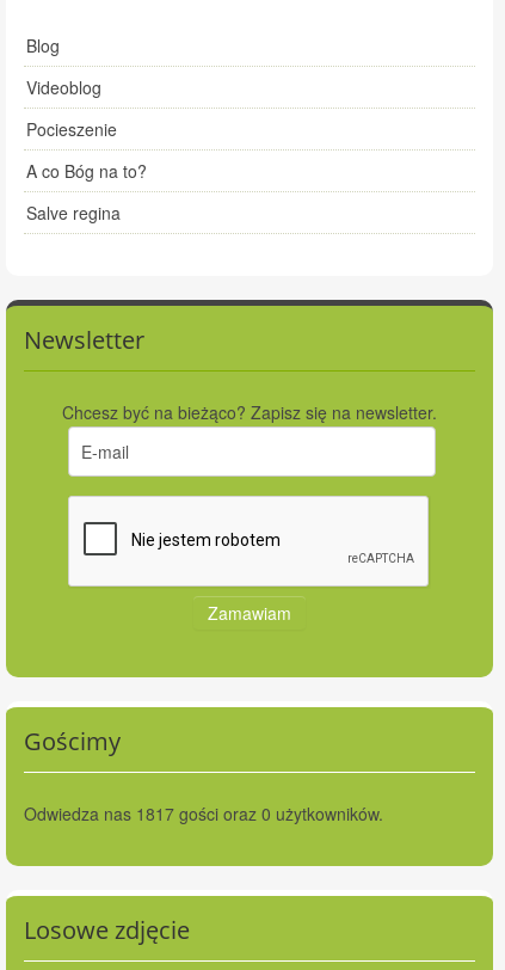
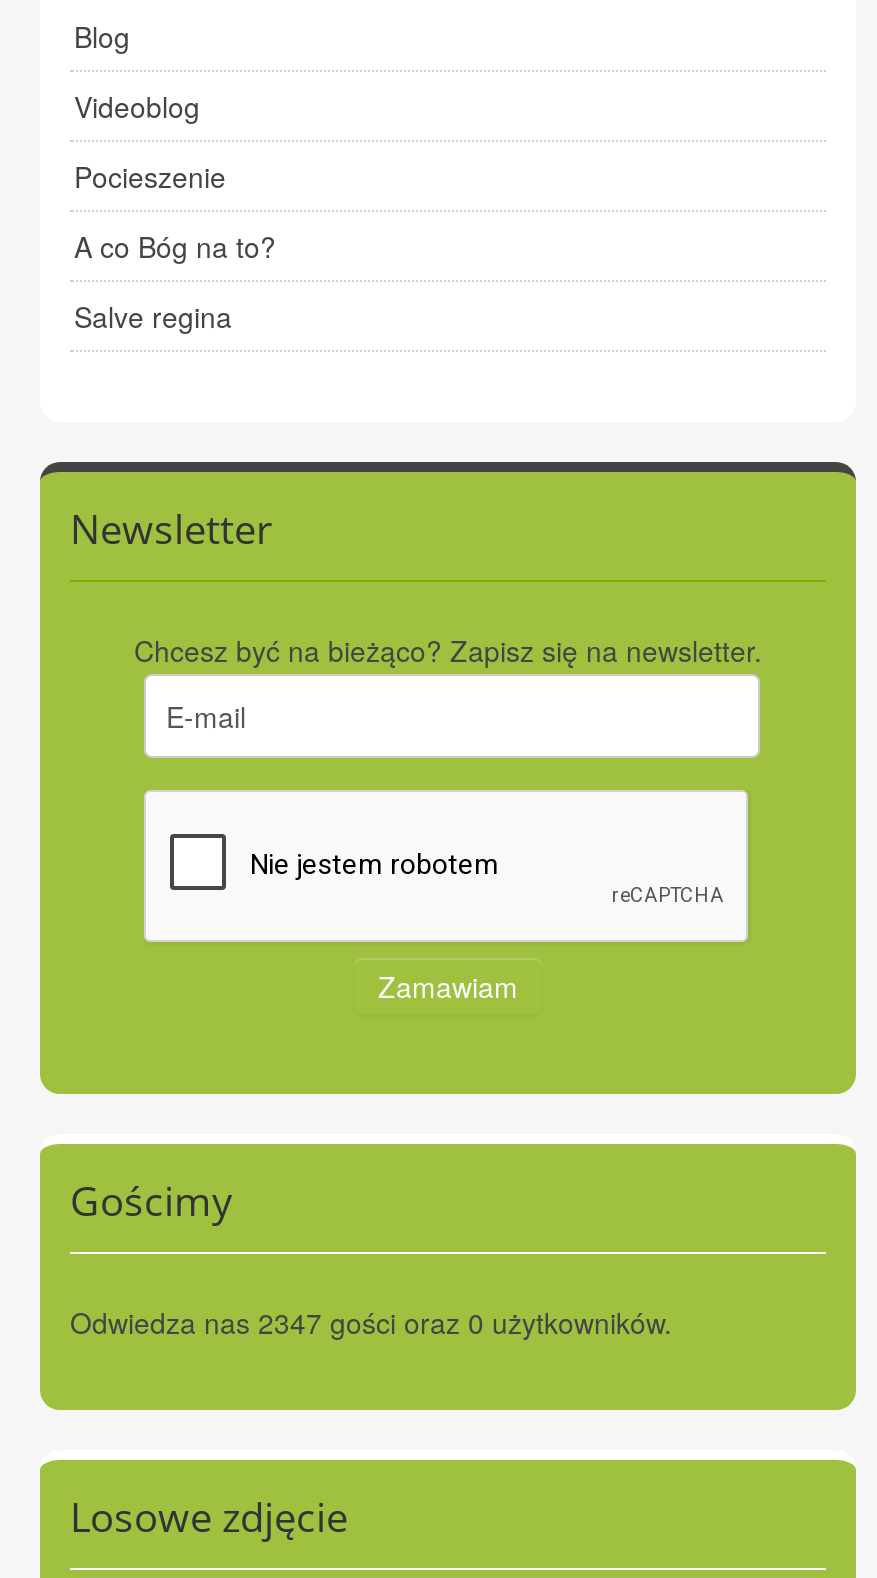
[24,801,383,825] Odwiedza nas 1817 gości oraz 0 użytkowników. -> [70,1301,672,1341] Odwiedza nas 2347 gości oraz 0 użytkowników.

